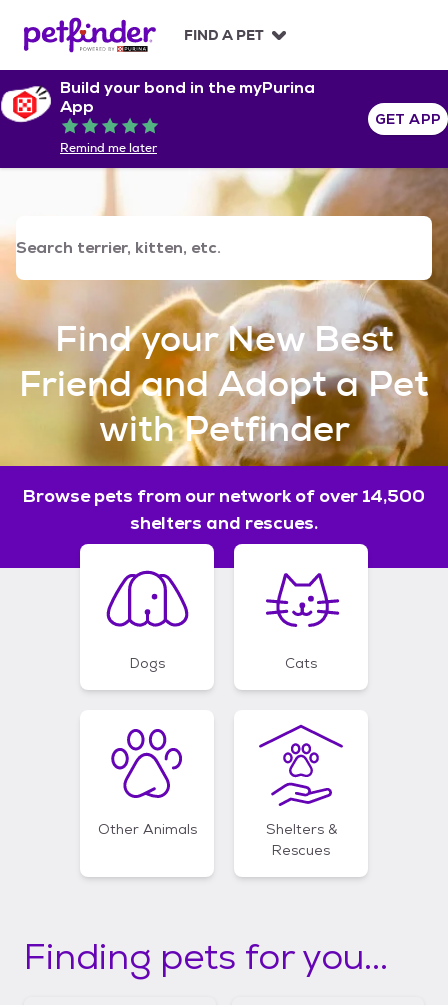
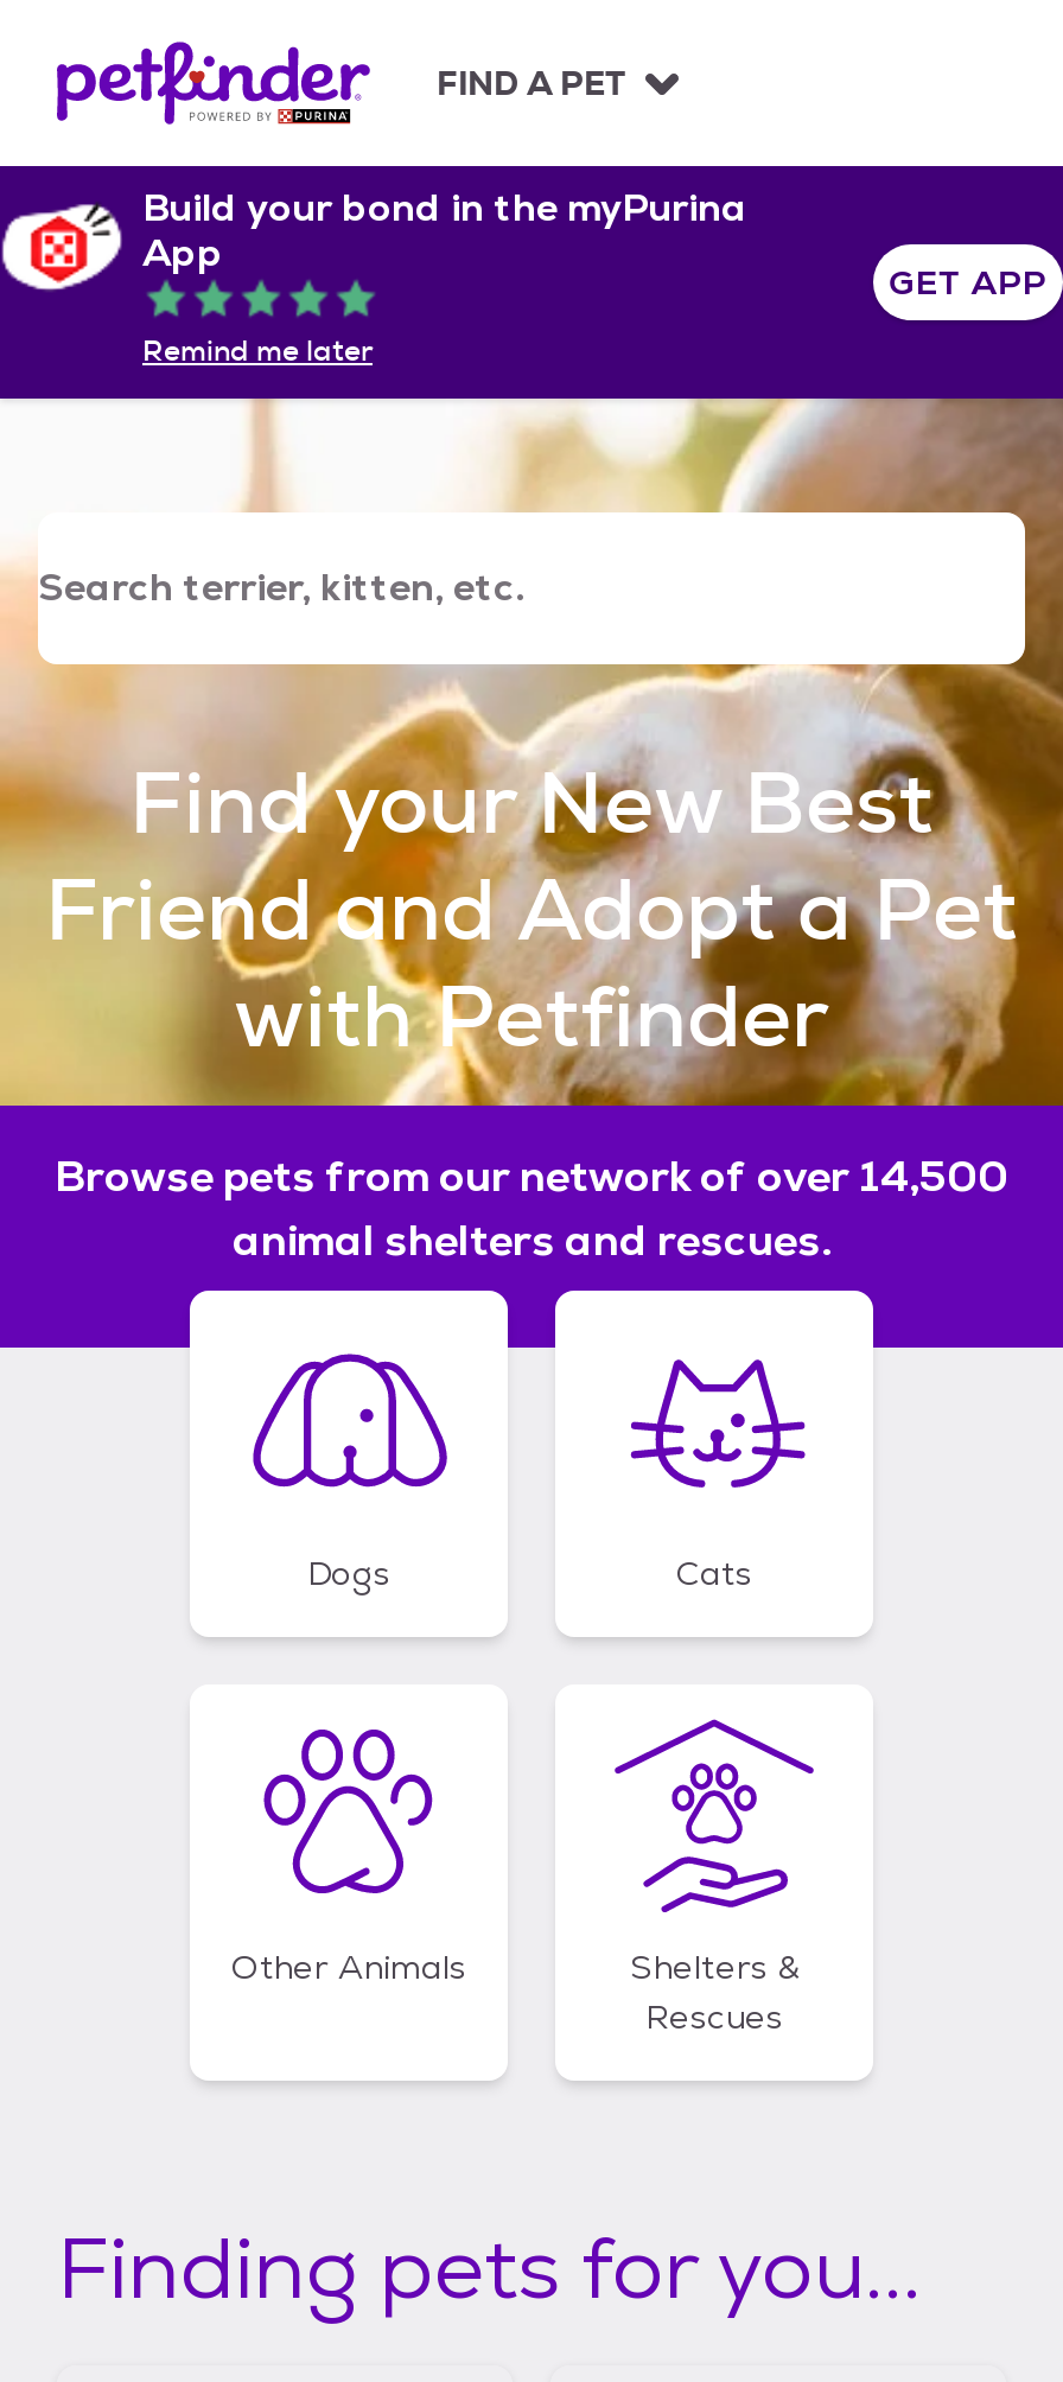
[130,511,318,534] shelters and rescues. -> [233,1212,830,1267] animal shelters and rescues.

